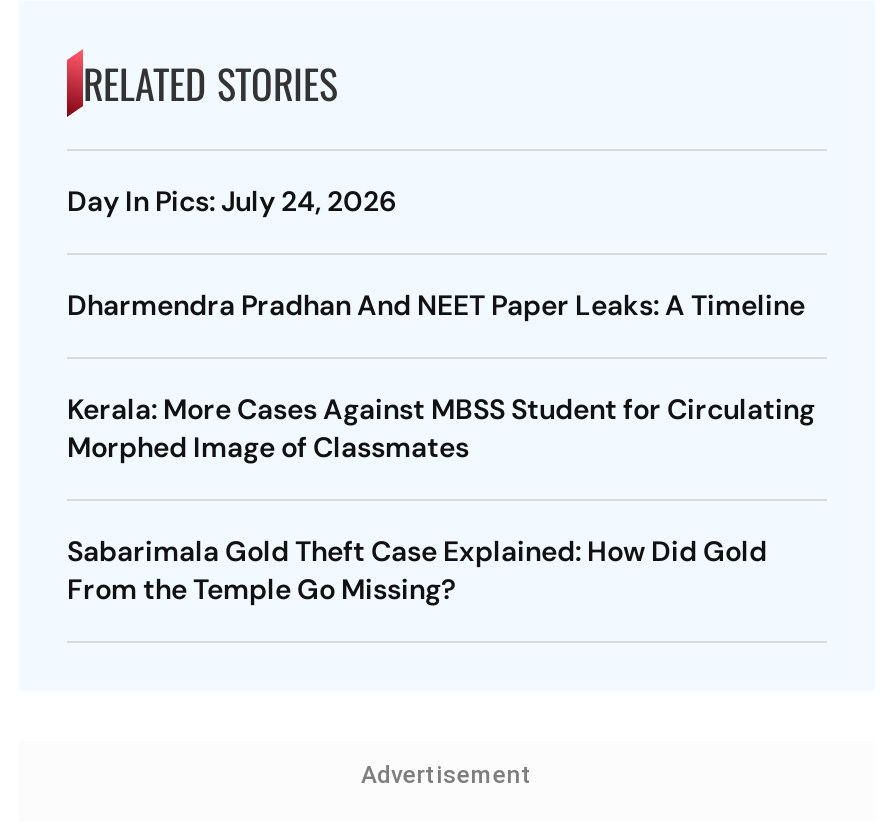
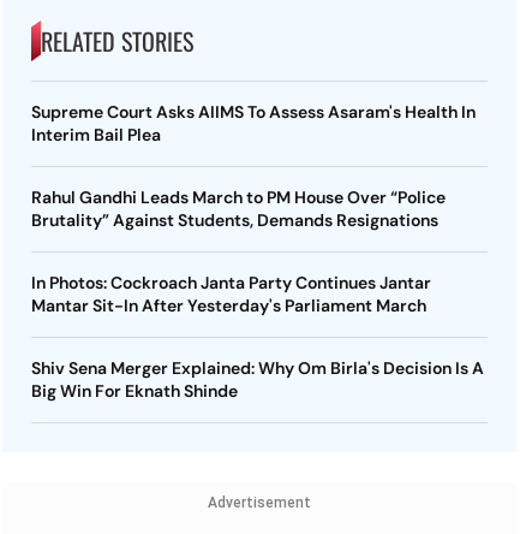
[67,182,397,218] Day In Pics: July 24, 2026 -> [31,101,476,145] Supreme Court Asks AIIMS To Assess Asaram's Health In | Interim Bail Plea
[67,286,805,322] Dharmendra Pradhan And NEET Paper Leaks: A Timeline -> [31,186,446,231] Rahul Gandhi Leads March to PM House Over “Police | Brutality” Against Students, Demands Resignations
[67,390,815,464] Kerala: More Cases Against MBSS Student for Circulating | Morphed Image of Classmates -> [31,272,431,316] In Photos: Cockroach Janta Party Continues Jantar | Mantar Sit-In After Yesterday's Parliament March
[67,532,767,606] Sabarimala Gold Theft Case Explained: How Did Gold | From the Temple Go Missing? -> [31,357,484,402] Shiv Sena Merger Explained: Why Om Birla's Decision Is A | Big Win For Eknath Shinde

